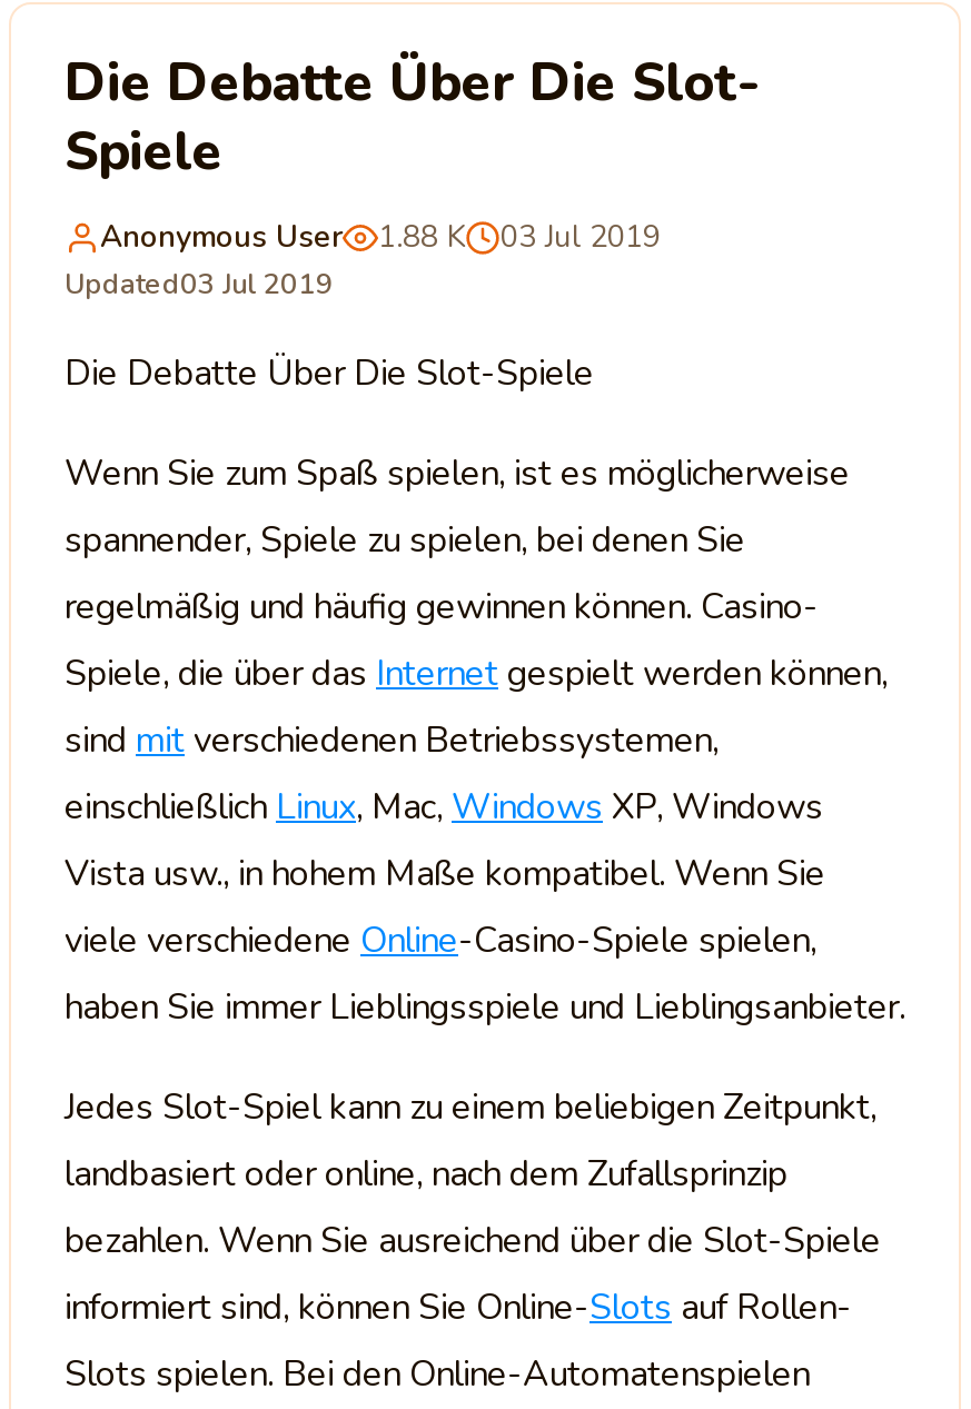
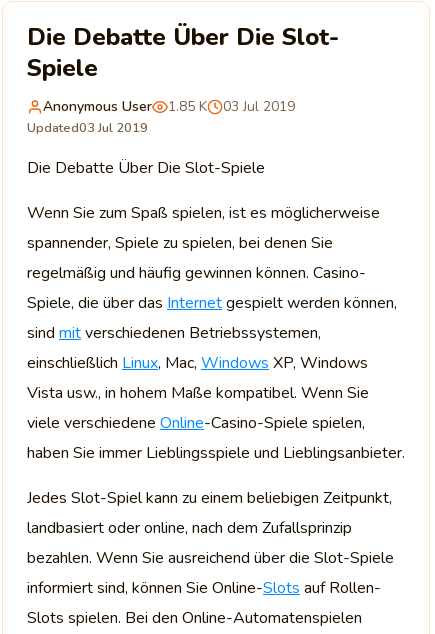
[100,216,661,258] Anonymous User 1.88 K 03 Jul 2019 -> [43,97,295,116] Anonymous User 1.85 K 03 Jul 2019

